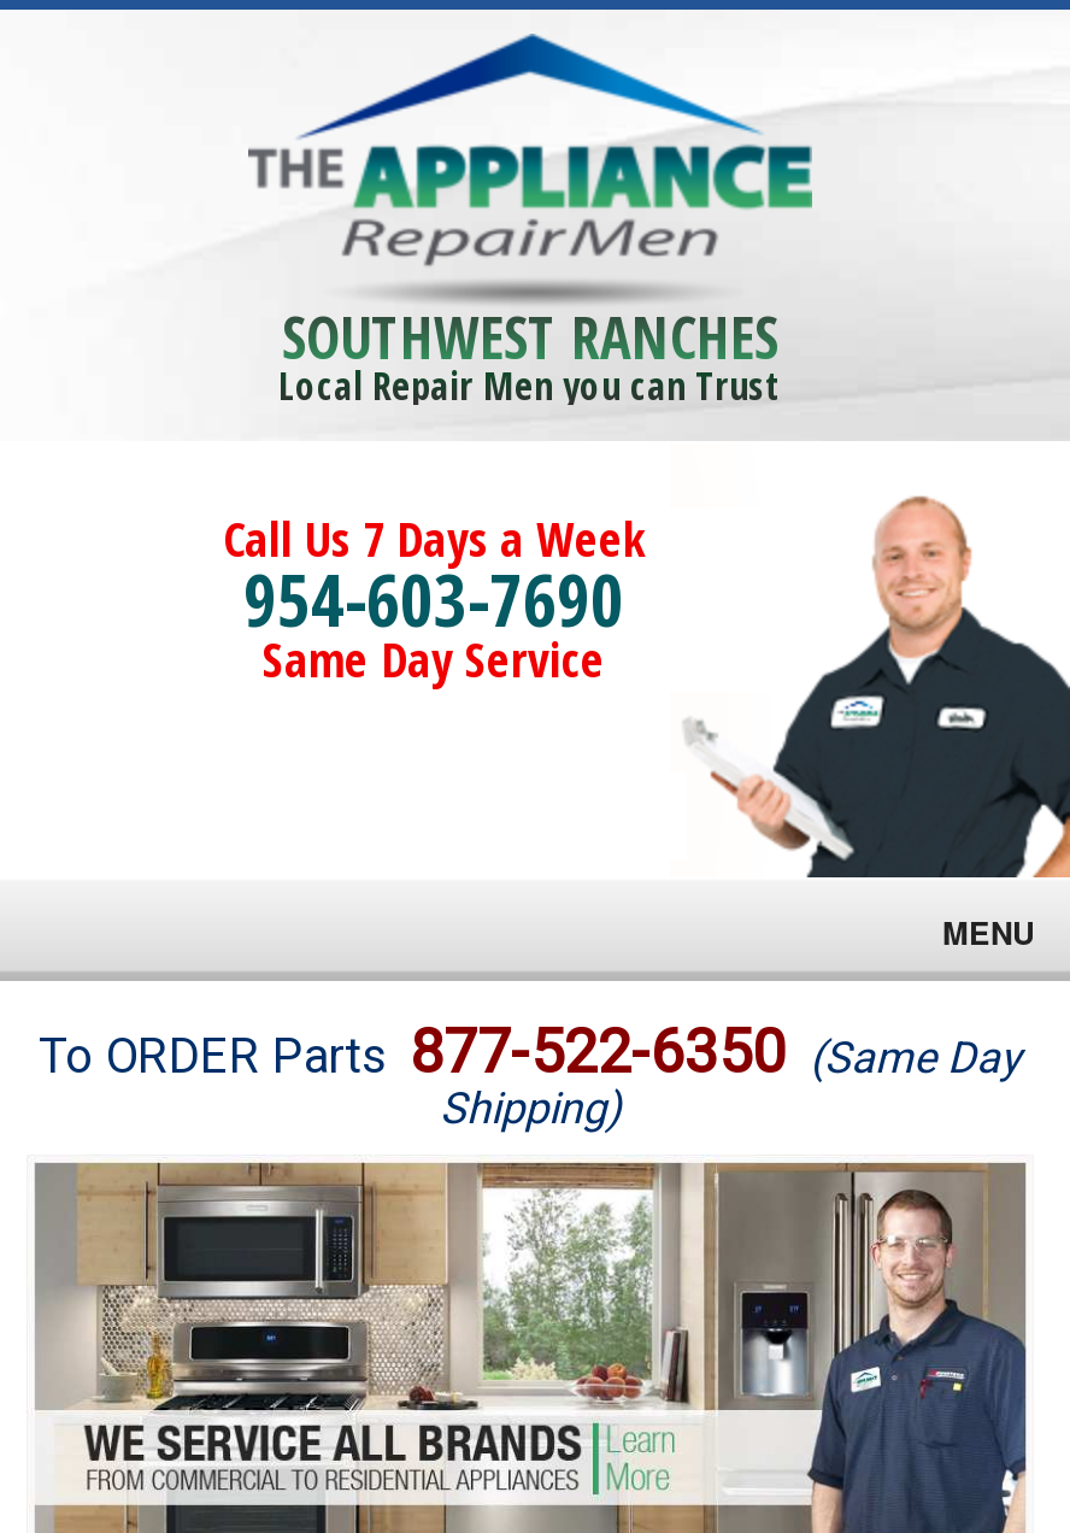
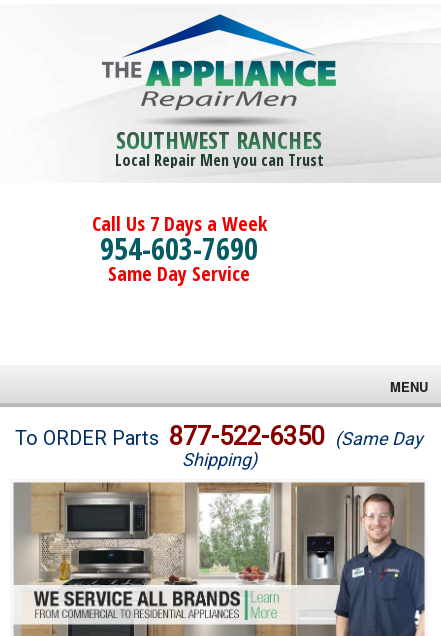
[684,494,1063,880] [image] -> none

